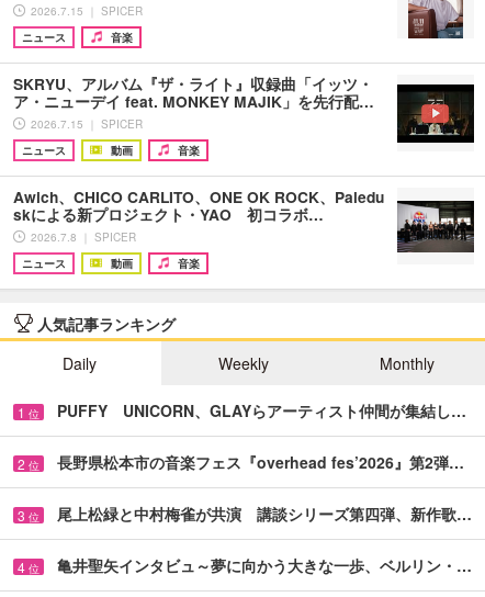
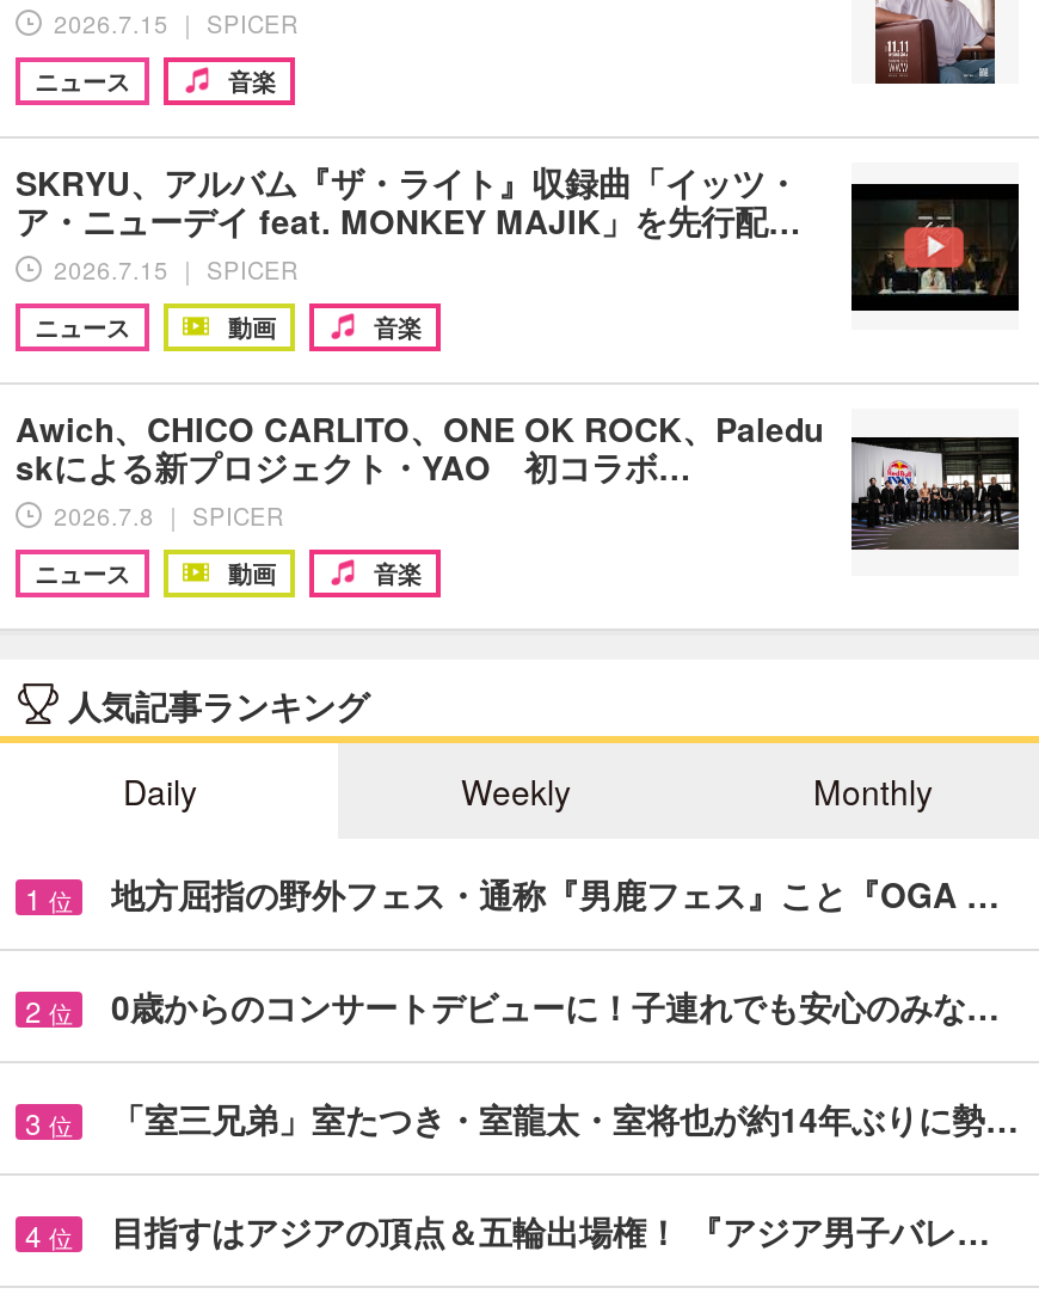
[57,400,466,422] PUFFY UNICORN、GLAYらアーティスト仲間が集結し… -> [111,871,1000,918] 地方屈指の野外フェス・通称『男鹿フェス』こと『OGA …
[57,451,464,473] 長野県松本市の音楽フェス『overhead fes’2026』第2弾… -> [111,983,1000,1031] 0歳からのコンサートデビューに！子連れでも安心のみな…
[57,503,472,525] 尾上松緑と中村梅雀が共演 講談シリーズ第四弾、新作歌… -> [111,1095,1019,1143] 「室三兄弟」室たつき・室龍太・室将也が約14年ぶりに勢…
[57,555,472,576] 亀井聖矢インタビュ～夢に向かう大きな一歩、ベルリン・… -> [111,1207,990,1255] 目指すはアジアの頂点＆五輪出場権！ 『アジア男子バレ…

